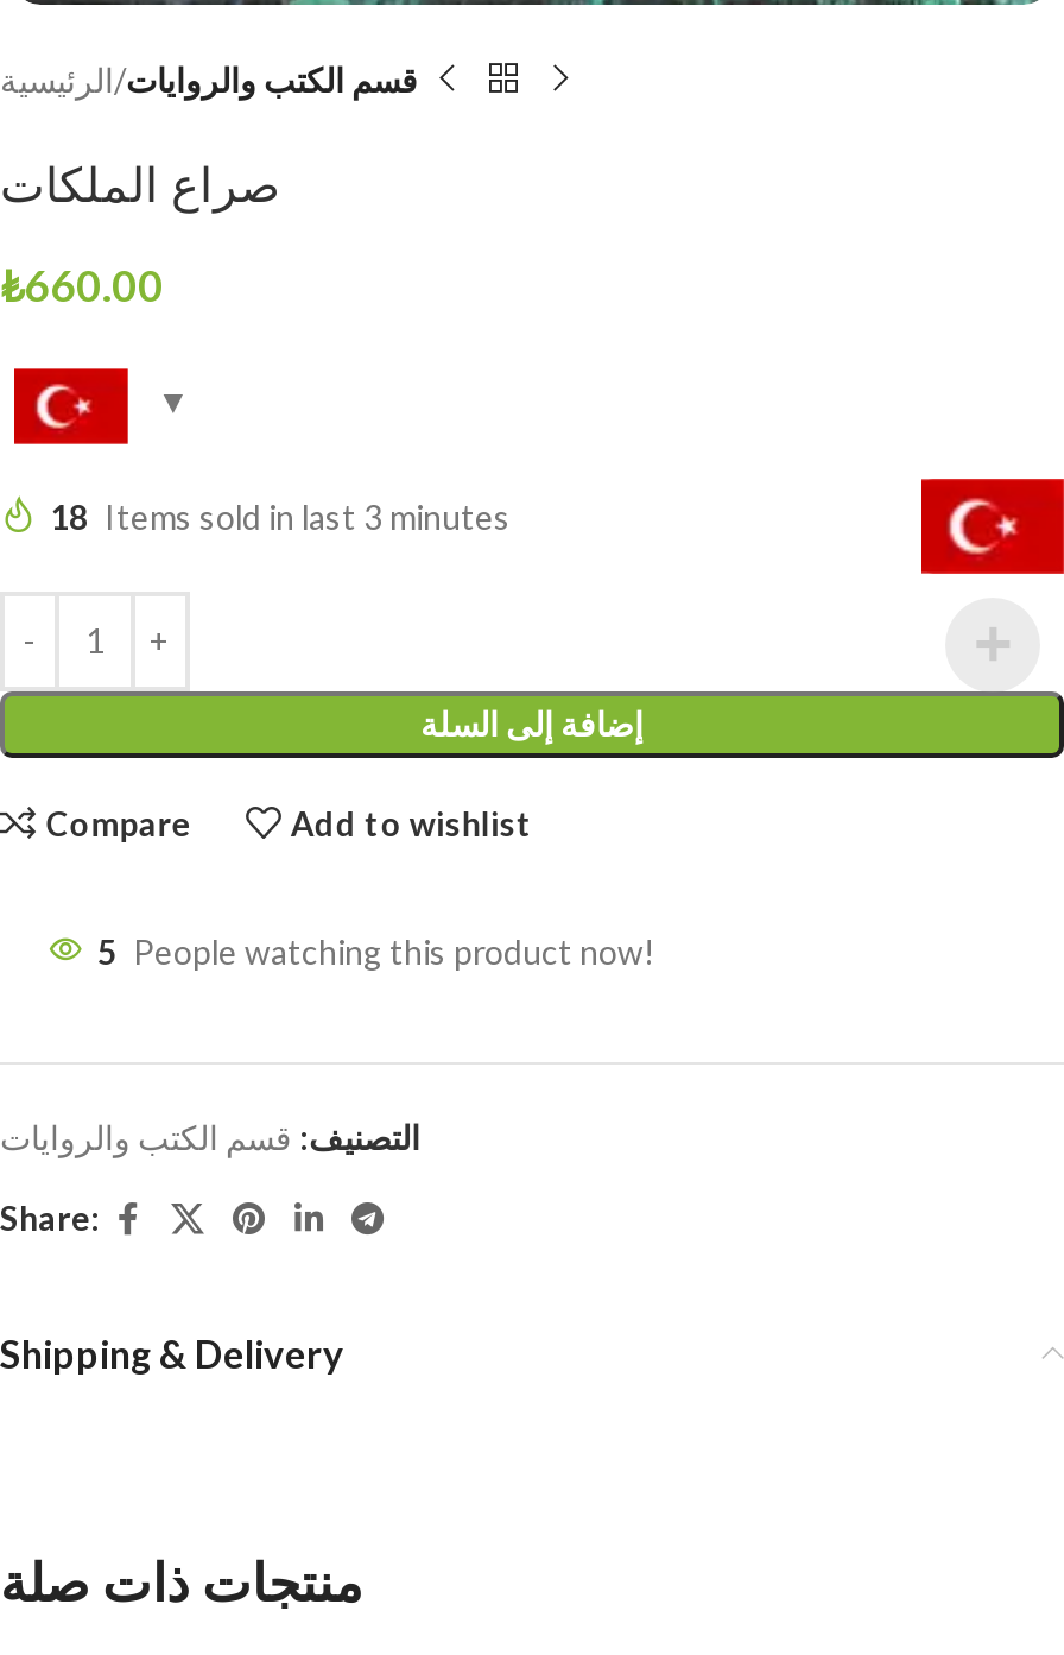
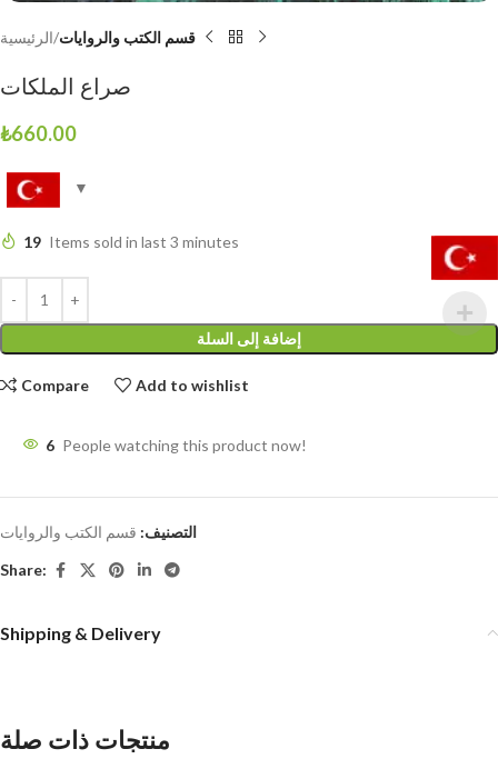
[919,475,1057,599] [image] -> [430,223,495,281] [image]
[50,496,511,537] 18 Items sold in last 3 minutes -> [23,232,239,251] 19 Items sold in last 3 minutes
[97,931,655,971] 5 People watching this product now! -> [46,435,307,454] 6 People watching this product now!

